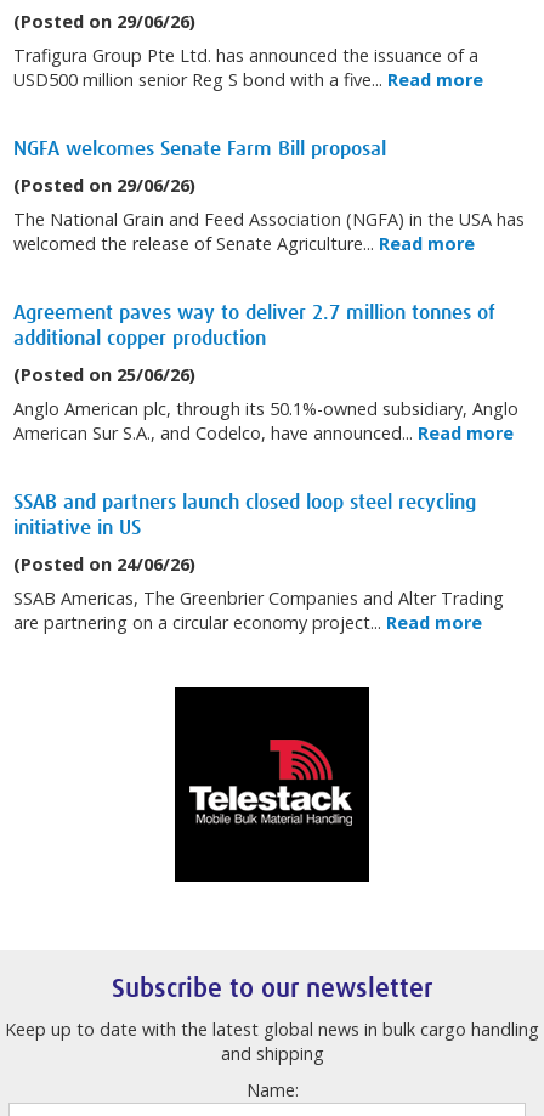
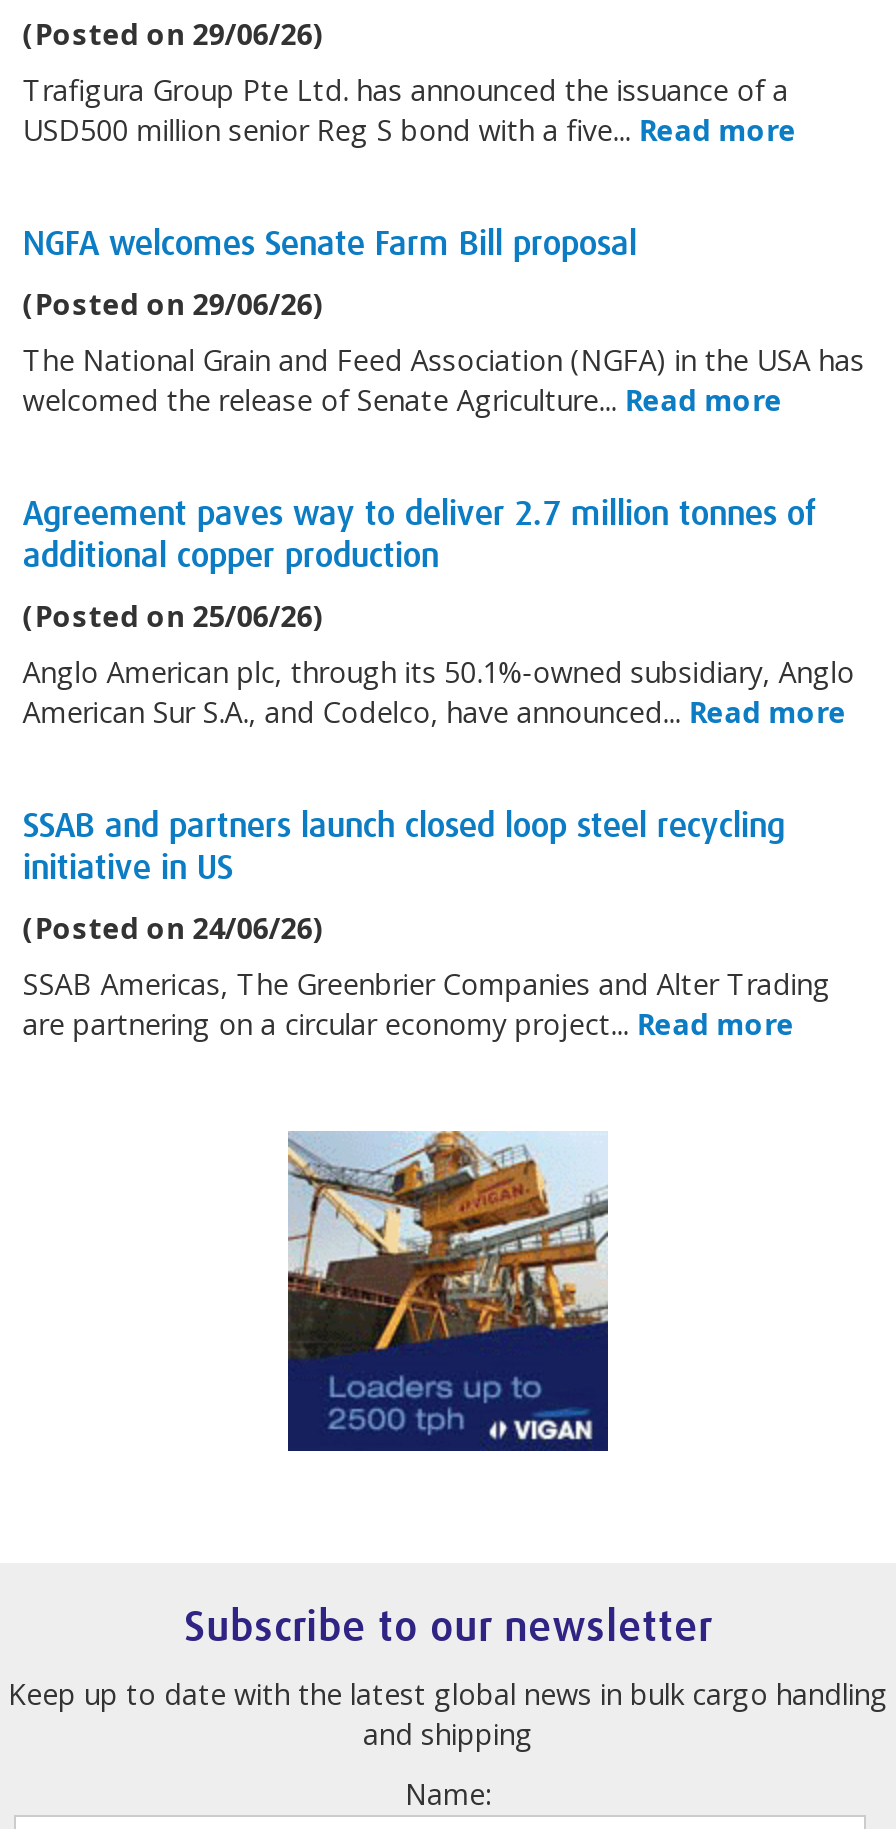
[174,686,370,882] [image] -> [286,1129,610,1453] [image]

